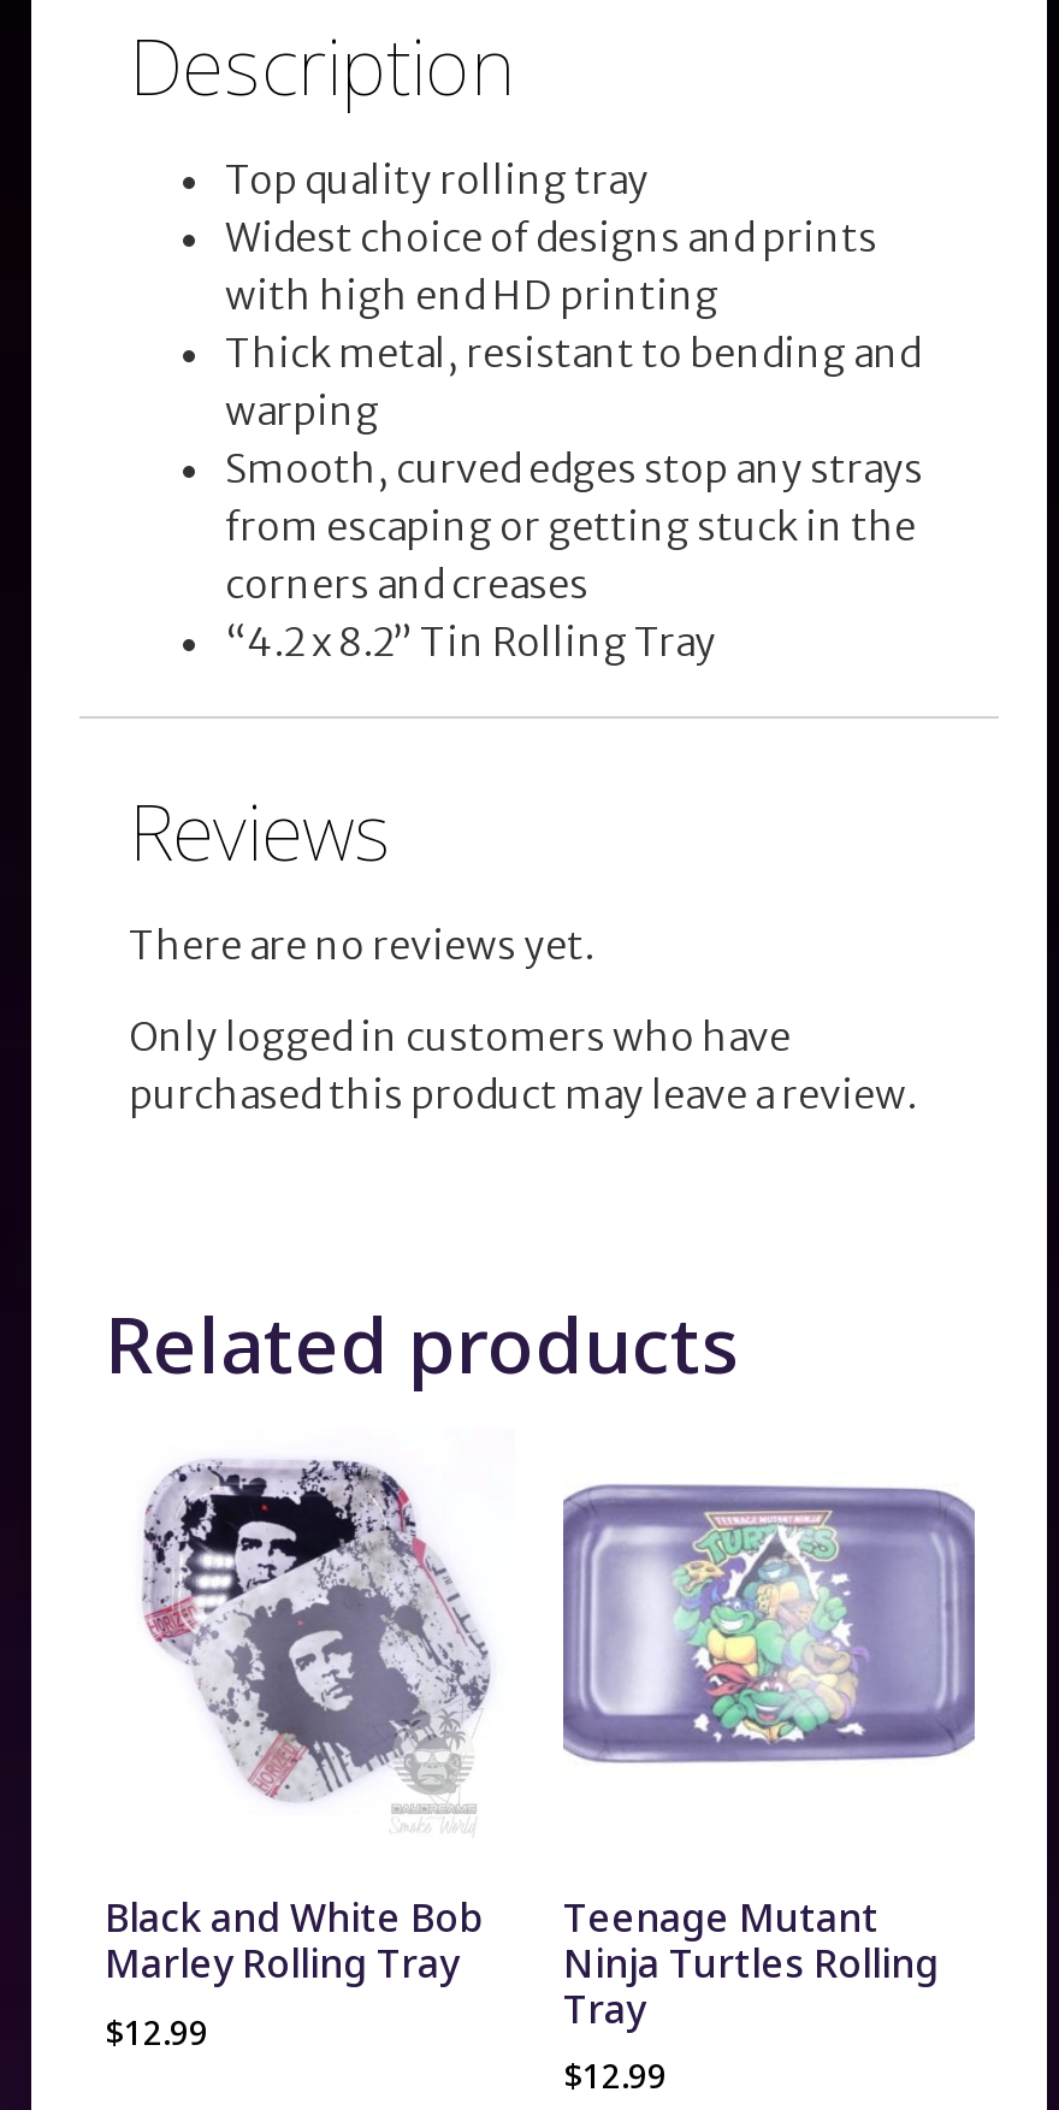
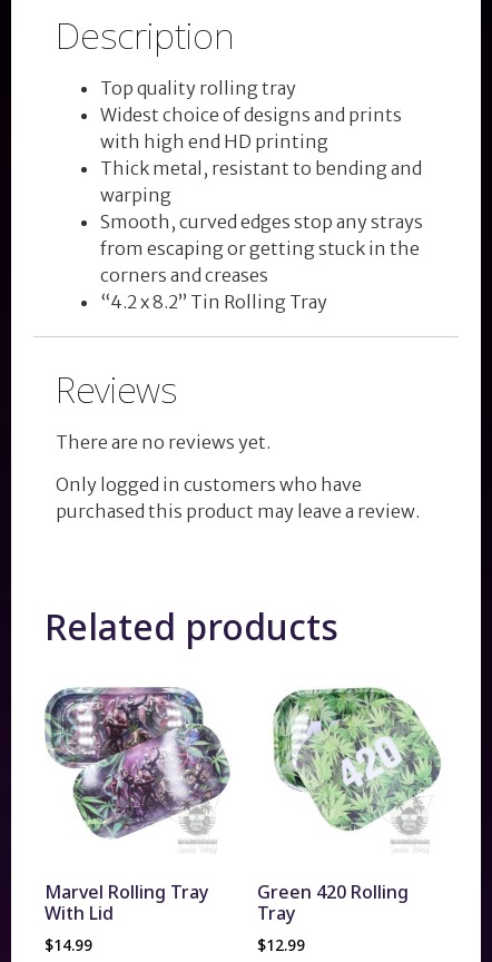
[104,1458,498,2055] [image] | Black and White Bob | Marley Rolling Tray | $12.99 -> [45,680,230,956] [image] | Marvel Rolling Tray | With Lid | $14.99
[561,1482,977,1792] [image] -> [257,687,447,844] [image]
[563,1892,939,1990] Teenage Mutant | Ninja Turtles Rolling -> [257,880,409,904] Green 420 Rolling

